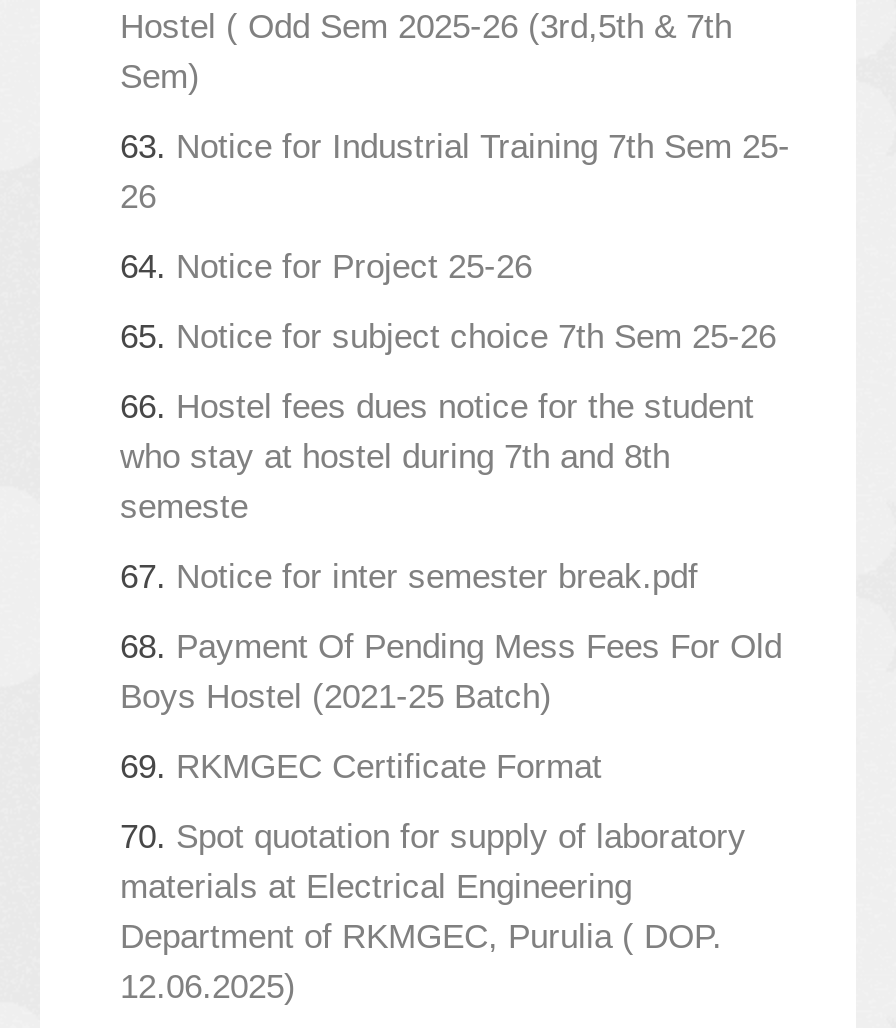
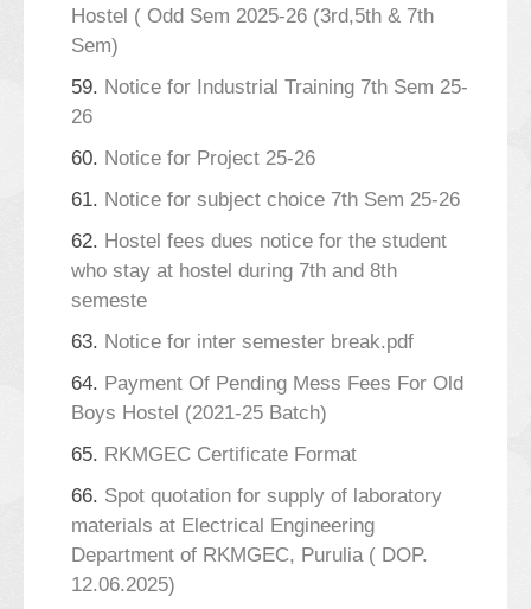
[120,128,790,166] 63. Notice for Industrial Training 7th Sem 25- -> [71,76,468,98] 59. Notice for Industrial Training 7th Sem 25-
[120,248,532,286] 64. Notice for Project 25-26 -> [71,147,315,169] 60. Notice for Project 25-26
[120,318,776,356] 65. Notice for subject choice 7th Sem 25-26 -> [71,188,460,211] 61. Notice for subject choice 7th Sem 25-26
[120,388,754,426] 66. Hostel fees dues notice for the student -> [71,230,447,252] 62. Hostel fees dues notice for the student
[120,558,698,596] 67. Notice for inter semester break.pdf -> [71,331,414,353] 63. Notice for inter semester break.pdf
[120,628,782,666] 68. Payment Of Pending Mess Fees For Old -> [71,372,463,395] 64. Payment Of Pending Mess Fees For Old
[120,748,602,786] 69. RKMGEC Certificate Format -> [71,443,357,466] 65. RKMGEC Certificate Format
[120,818,746,856] 70. Spot quotation for supply of laboratory -> [71,485,442,507] 66. Spot quotation for supply of laboratory

